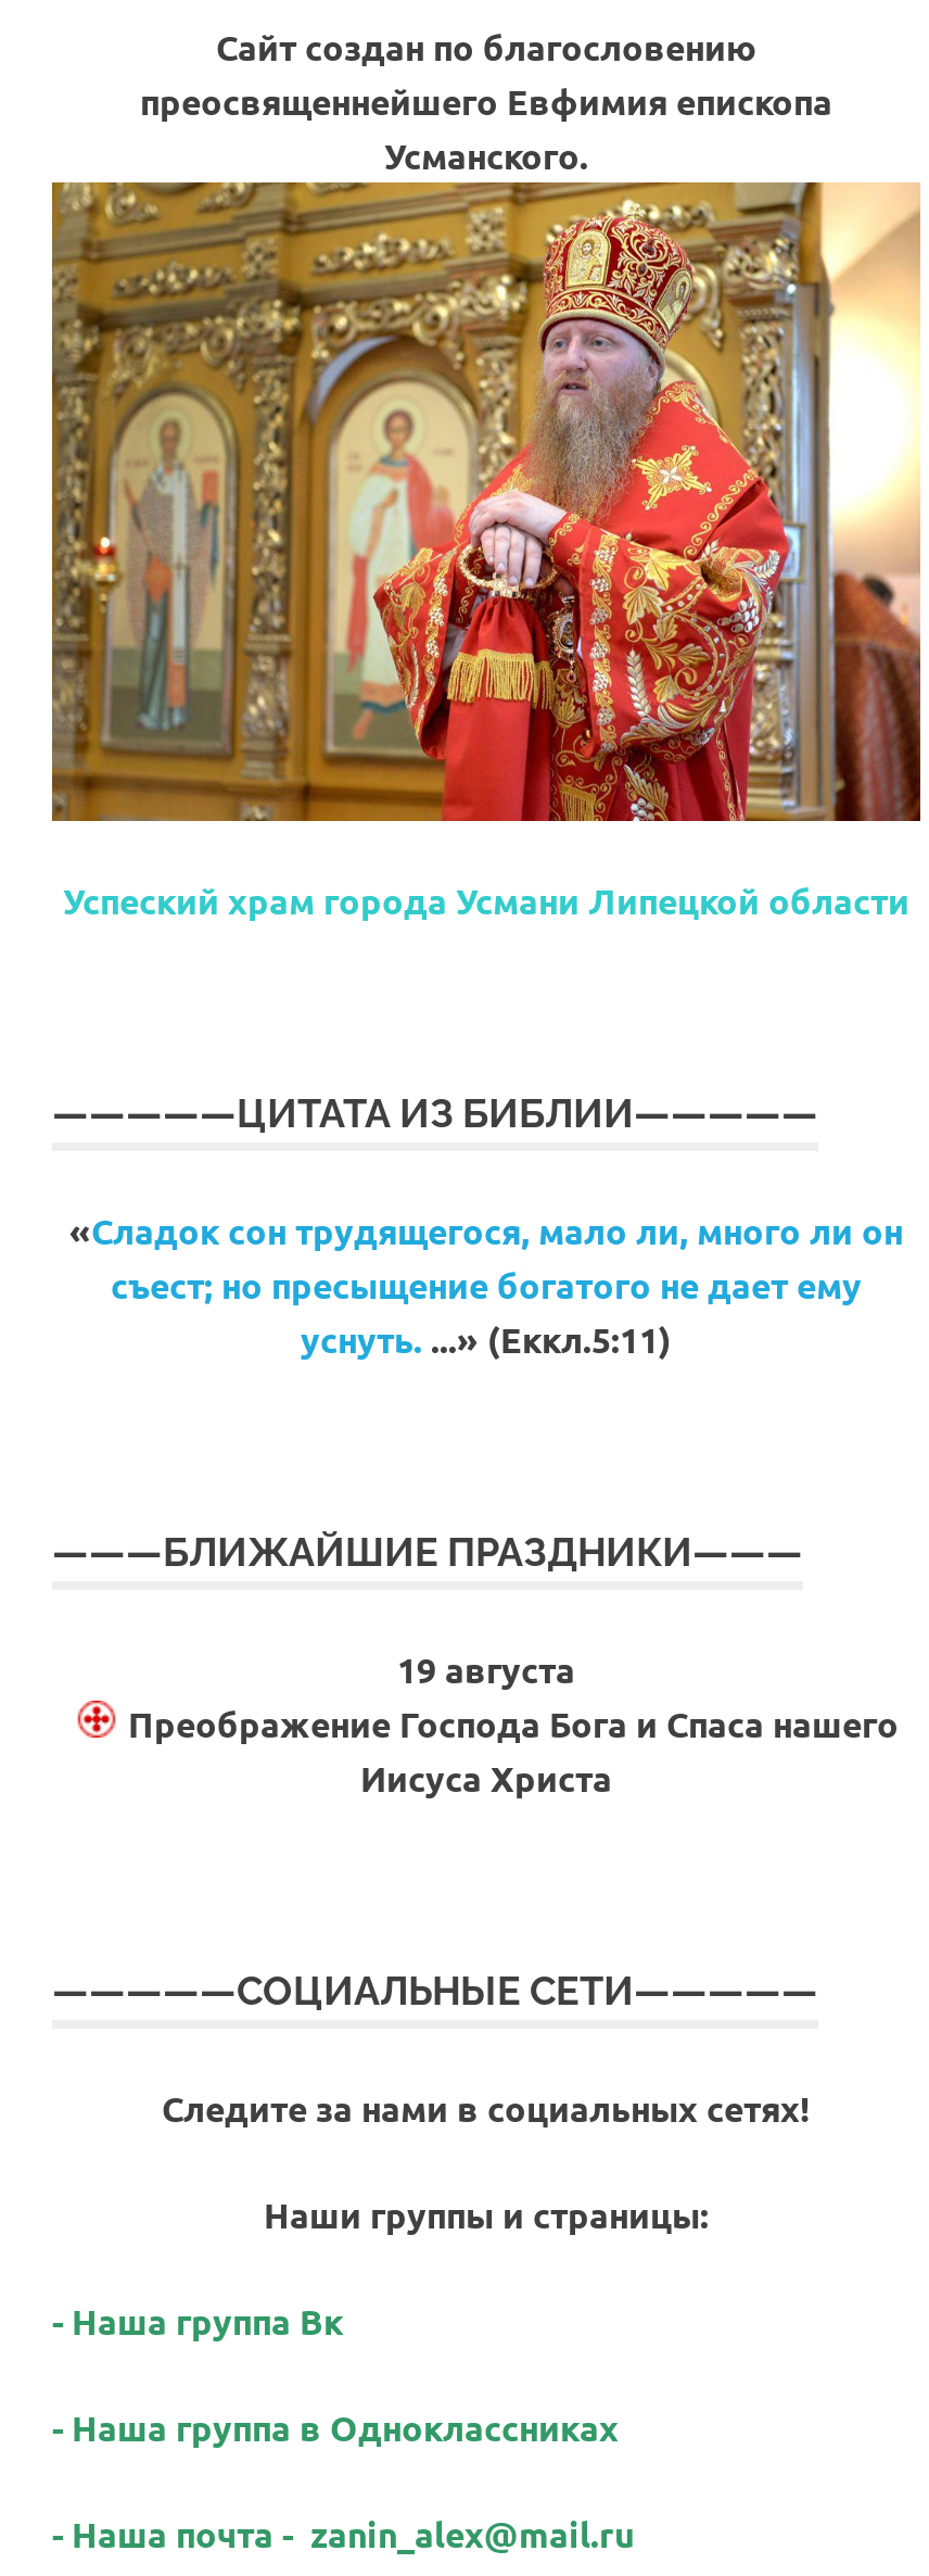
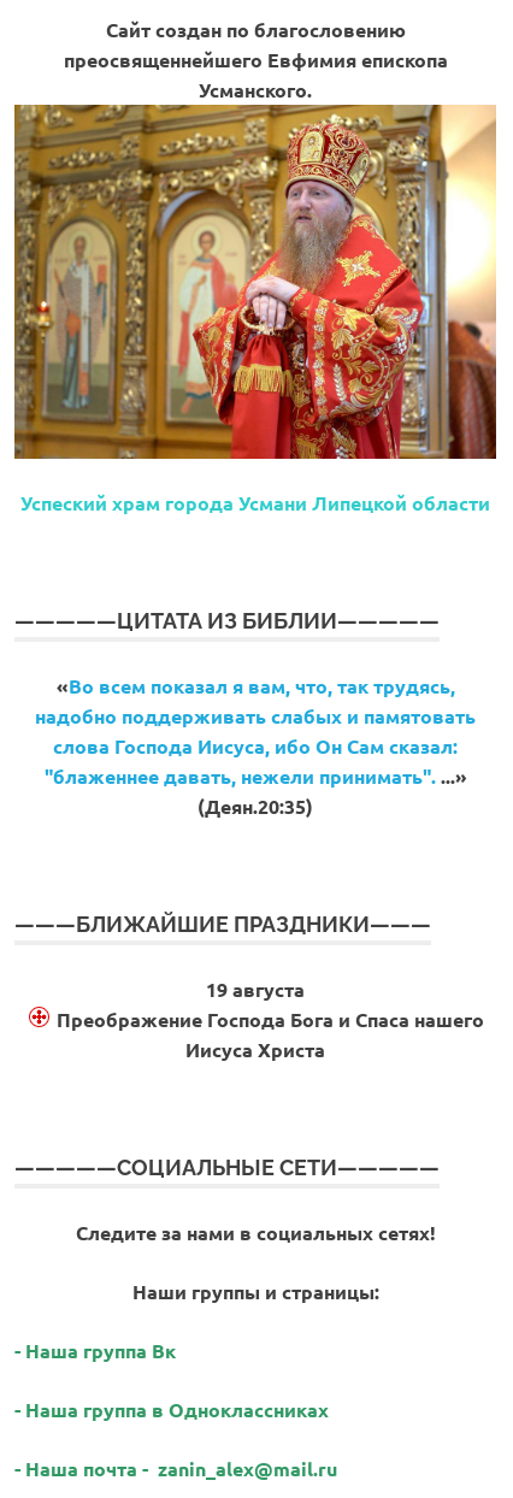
[69,1207,903,1361] «Сладок сон трудящегося, мало ли, много ли он | съест; но пресыщение богатого не дает ему | уснуть....» (Еккл.5:11) -> [35,673,476,819] «Во всем показал я вам, что, так трудясь, | надобно поддерживать слабых и памятовать | слова Господа Иисуса, ибо Он Сам сказал: | "блаженнее давать, нежели принимать"....» | (Деян.20:35)

